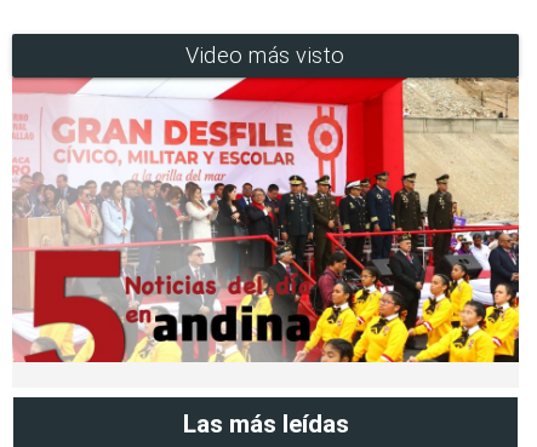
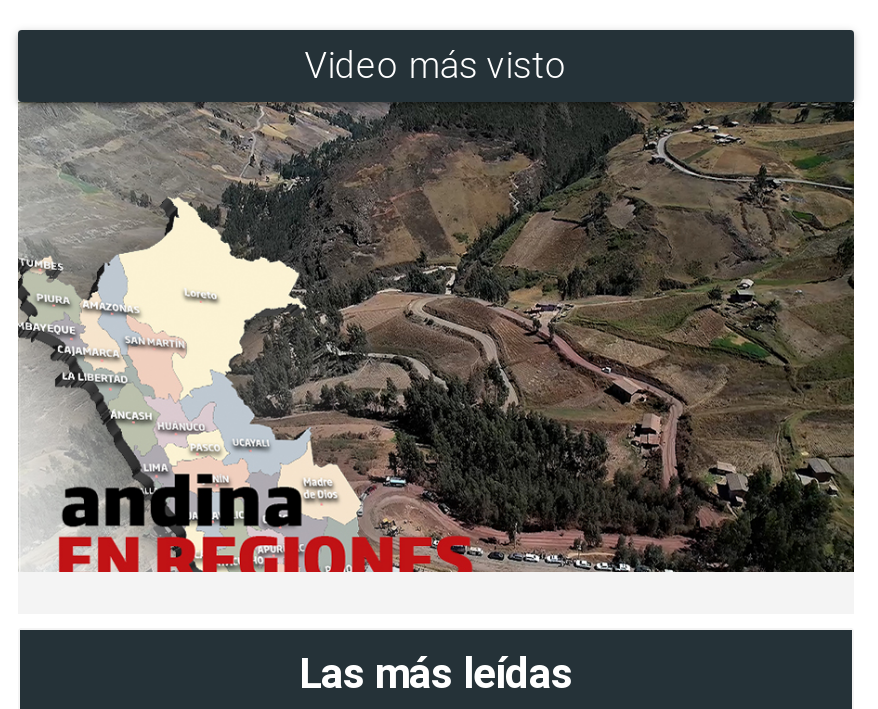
[12,76,520,363] [image] -> [16,102,856,574] [image]

